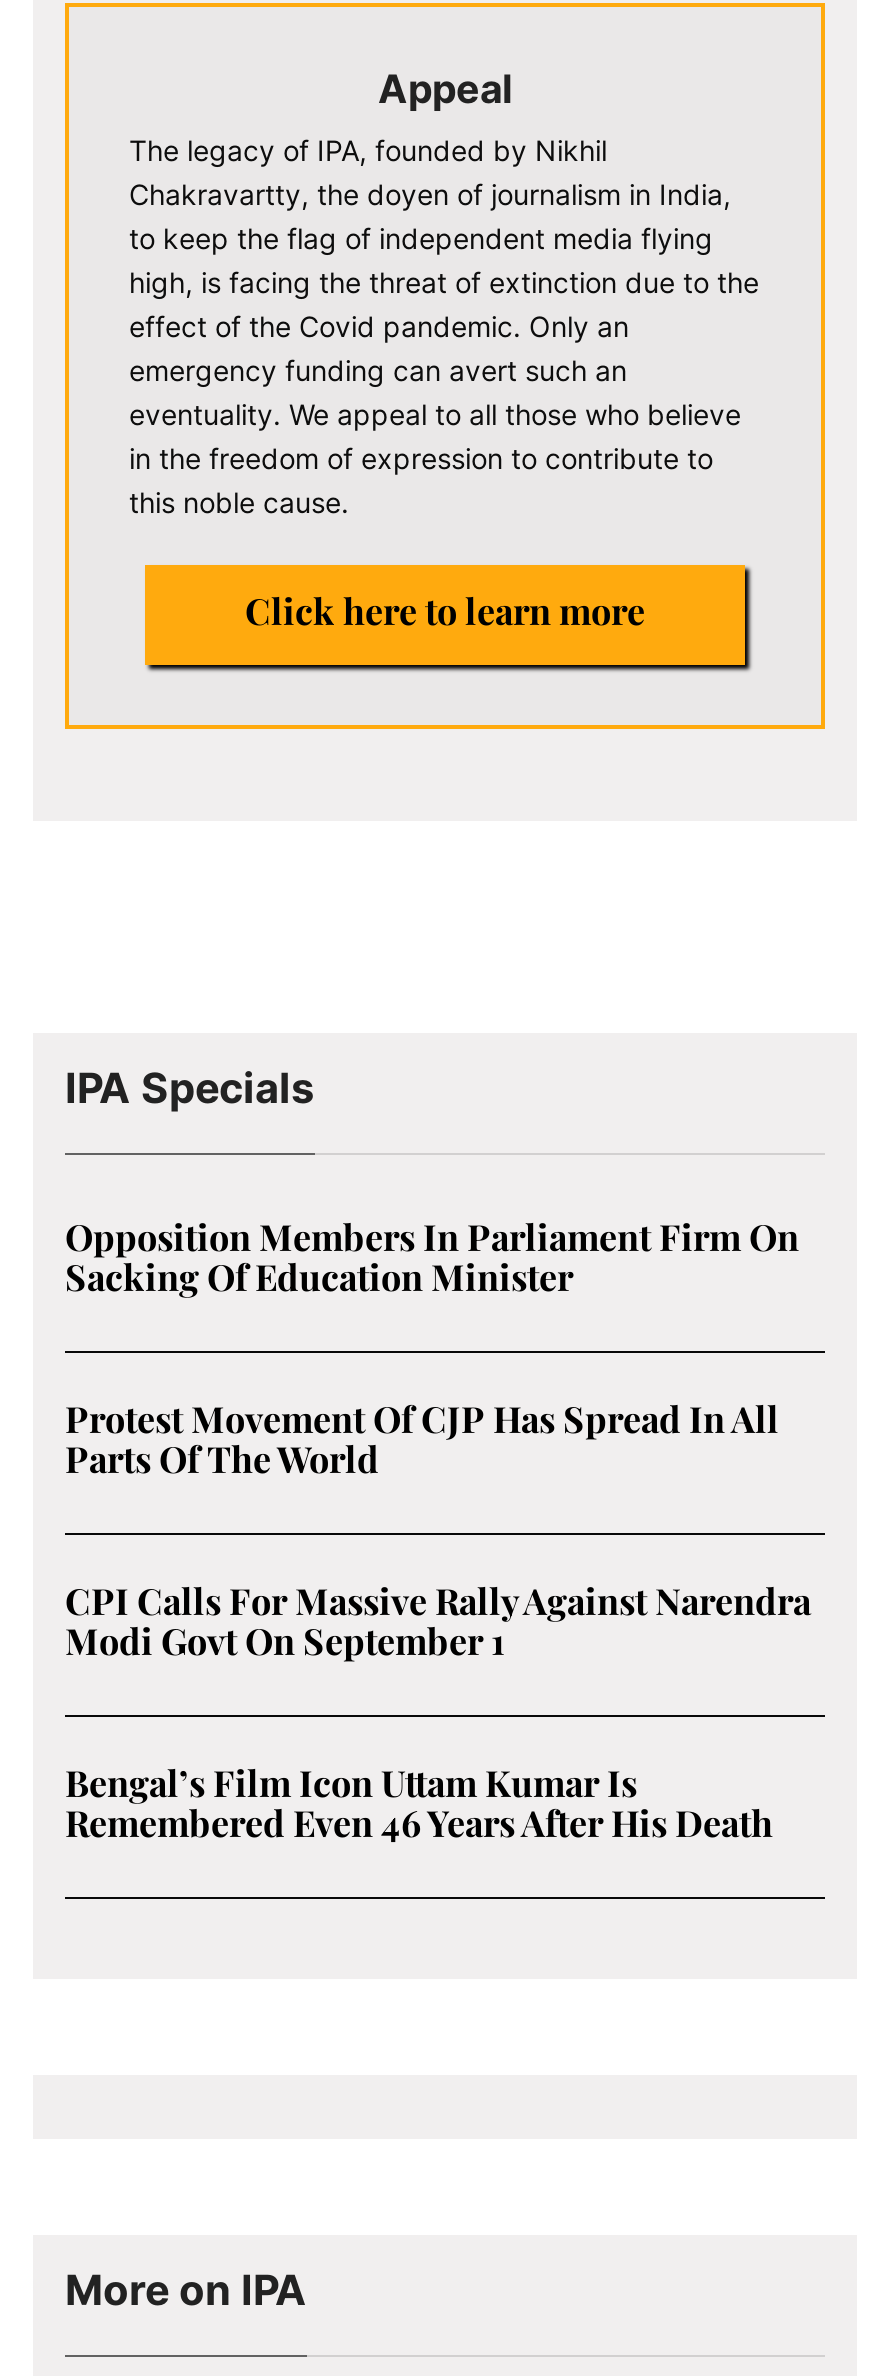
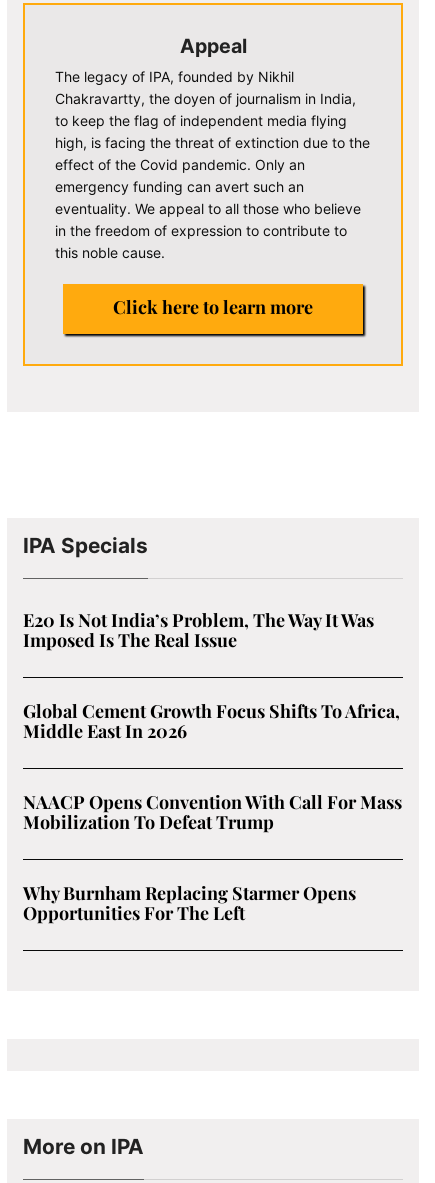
[65,1214,799,1302] Opposition Members In Parliament Firm On | Sacking Of Education Minister -> [23,608,374,652] E20 Is Not India’s Problem, The Way It Was | Imposed Is The Real Issue
[65,1396,779,1484] Protest Movement Of CJP Has Spread In All | Parts Of The World -> [23,699,400,743] Global Cement Growth Focus Shifts To Africa, | Middle East In 2026
[65,1578,811,1666] CPI Calls For Massive Rally Against Narendra | Modi Govt On September 1 -> [23,790,402,834] NAACP Opens Convention With Call For Mass | Mobilization To Defeat Trump
[65,1760,773,1848] Bengal’s Film Icon Uttam Kumar Is | Remembered Even 46 Years After His Death -> [23,881,356,925] Why Burnham Replacing Starmer Opens | Opportunities For The Left

